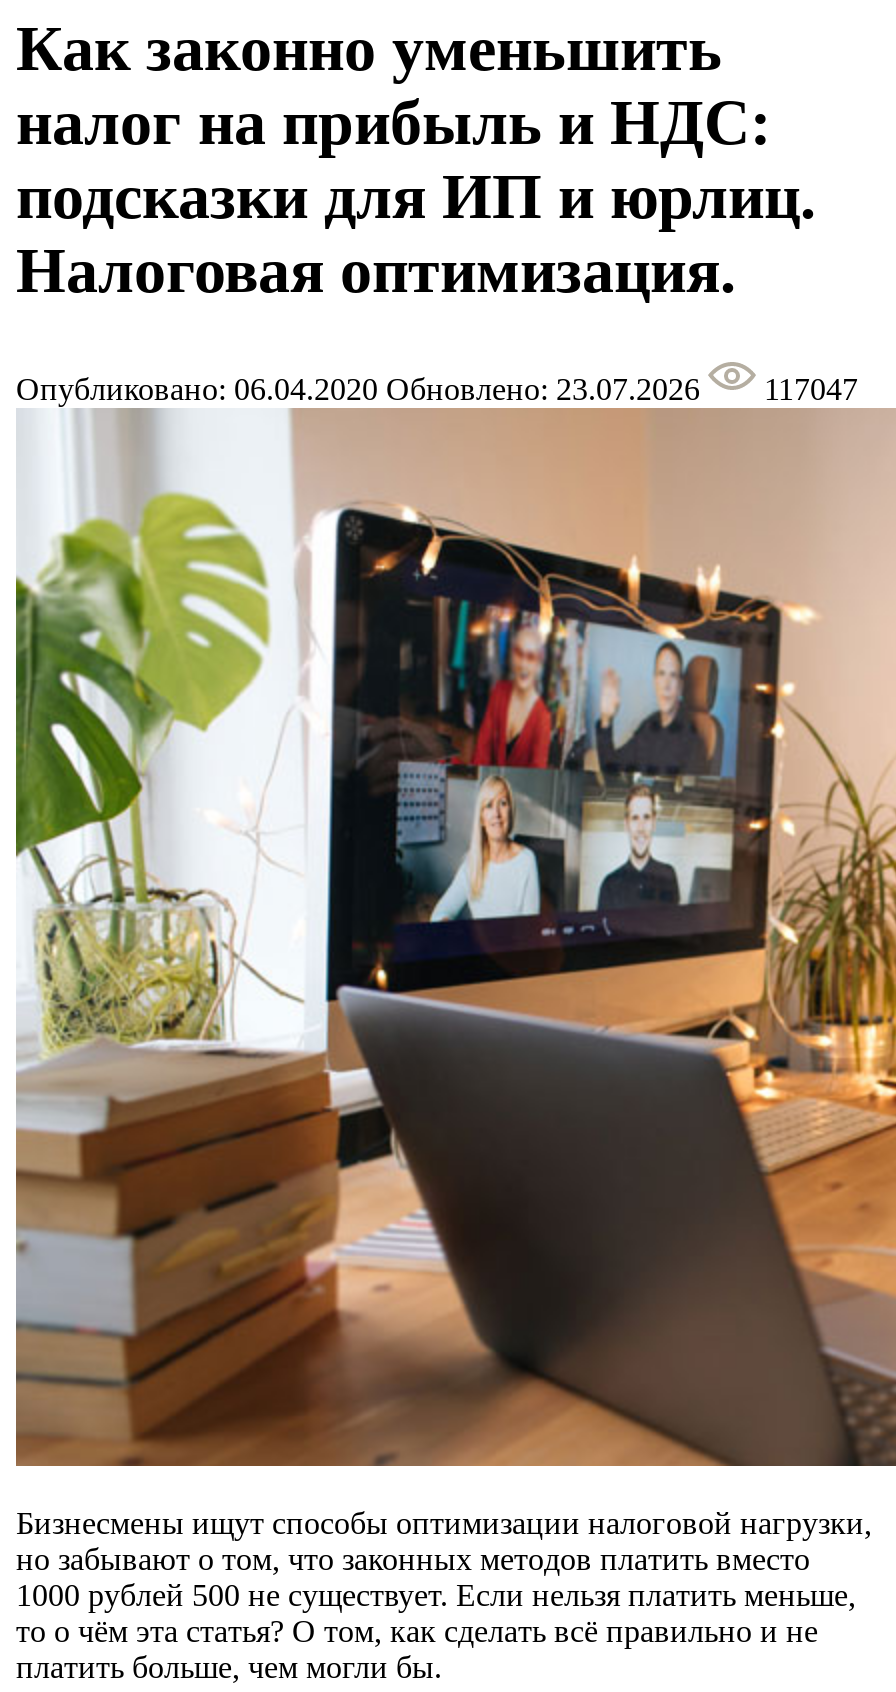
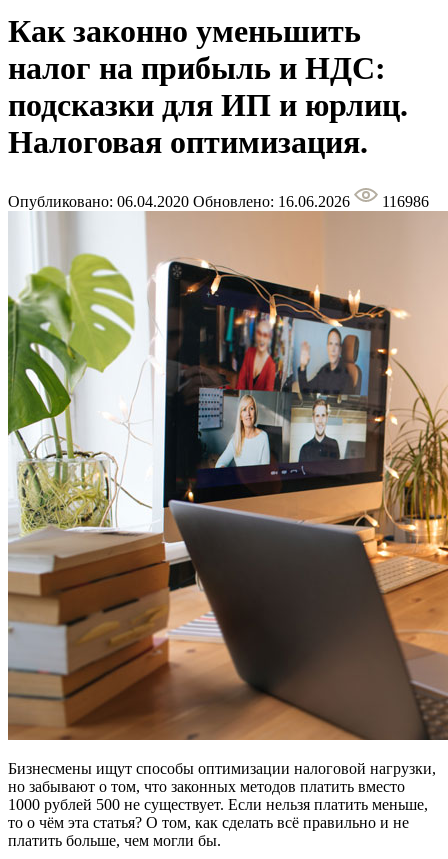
[16,372,700,406] Опубликовано: 06.04.2020 Обновлено: 23.07.2026 -> [8,193,350,210] Опубликовано: 06.04.2020 Обновлено: 16.06.2026
[756,372,858,406] 117047 -> [378,193,429,210] 116986

